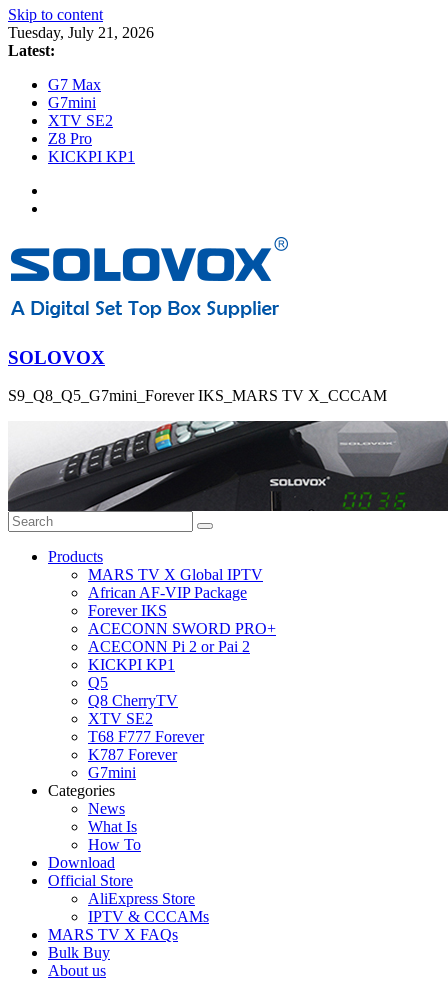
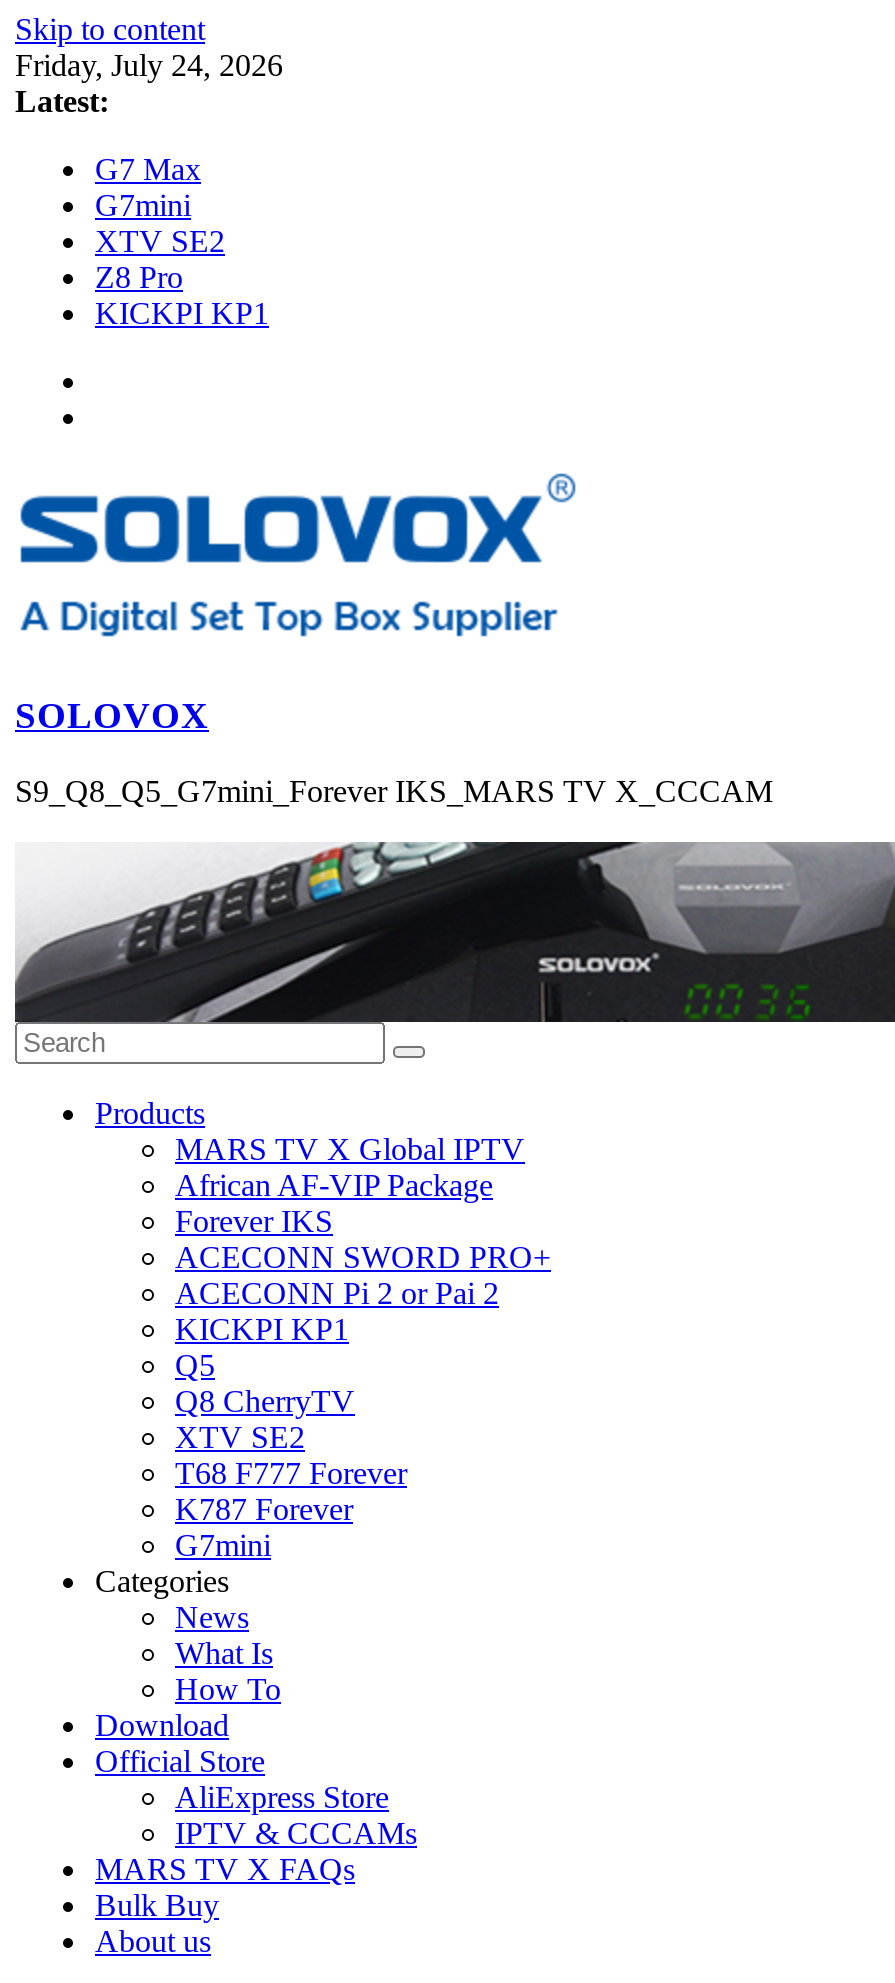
[8,24,154,41] Tuesday, July 21, 2026 -> [15,48,283,82] Friday, July 24, 2026

